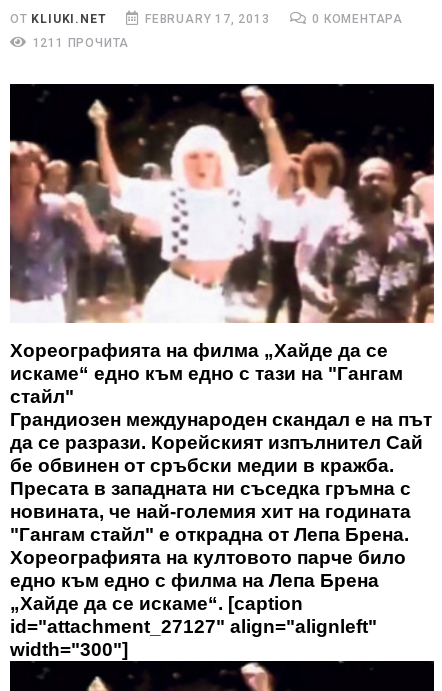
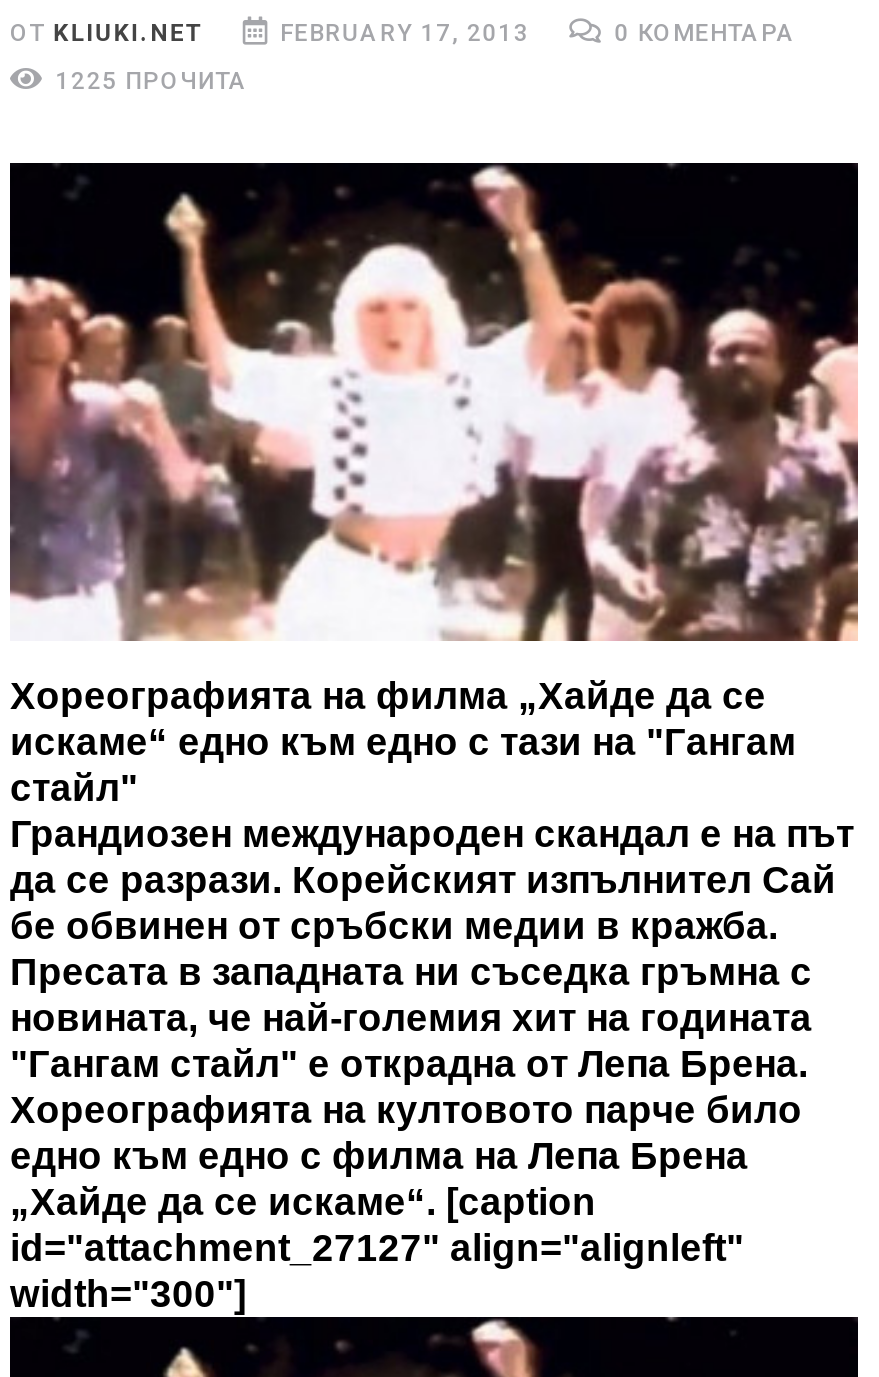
[29,36,129,50] 1211 ПРОЧИТА -> [48,67,248,95] 1225 ПРОЧИТА

